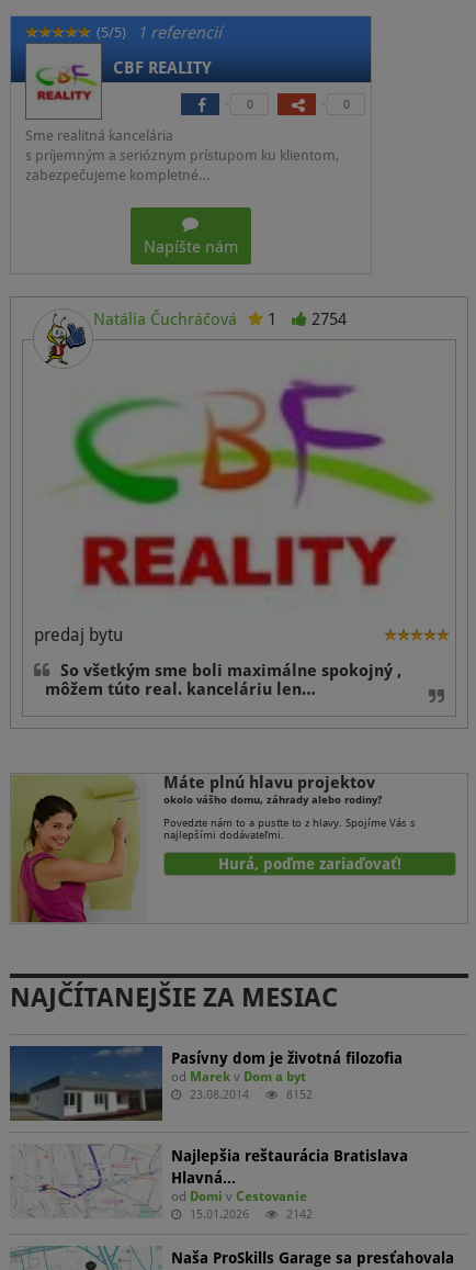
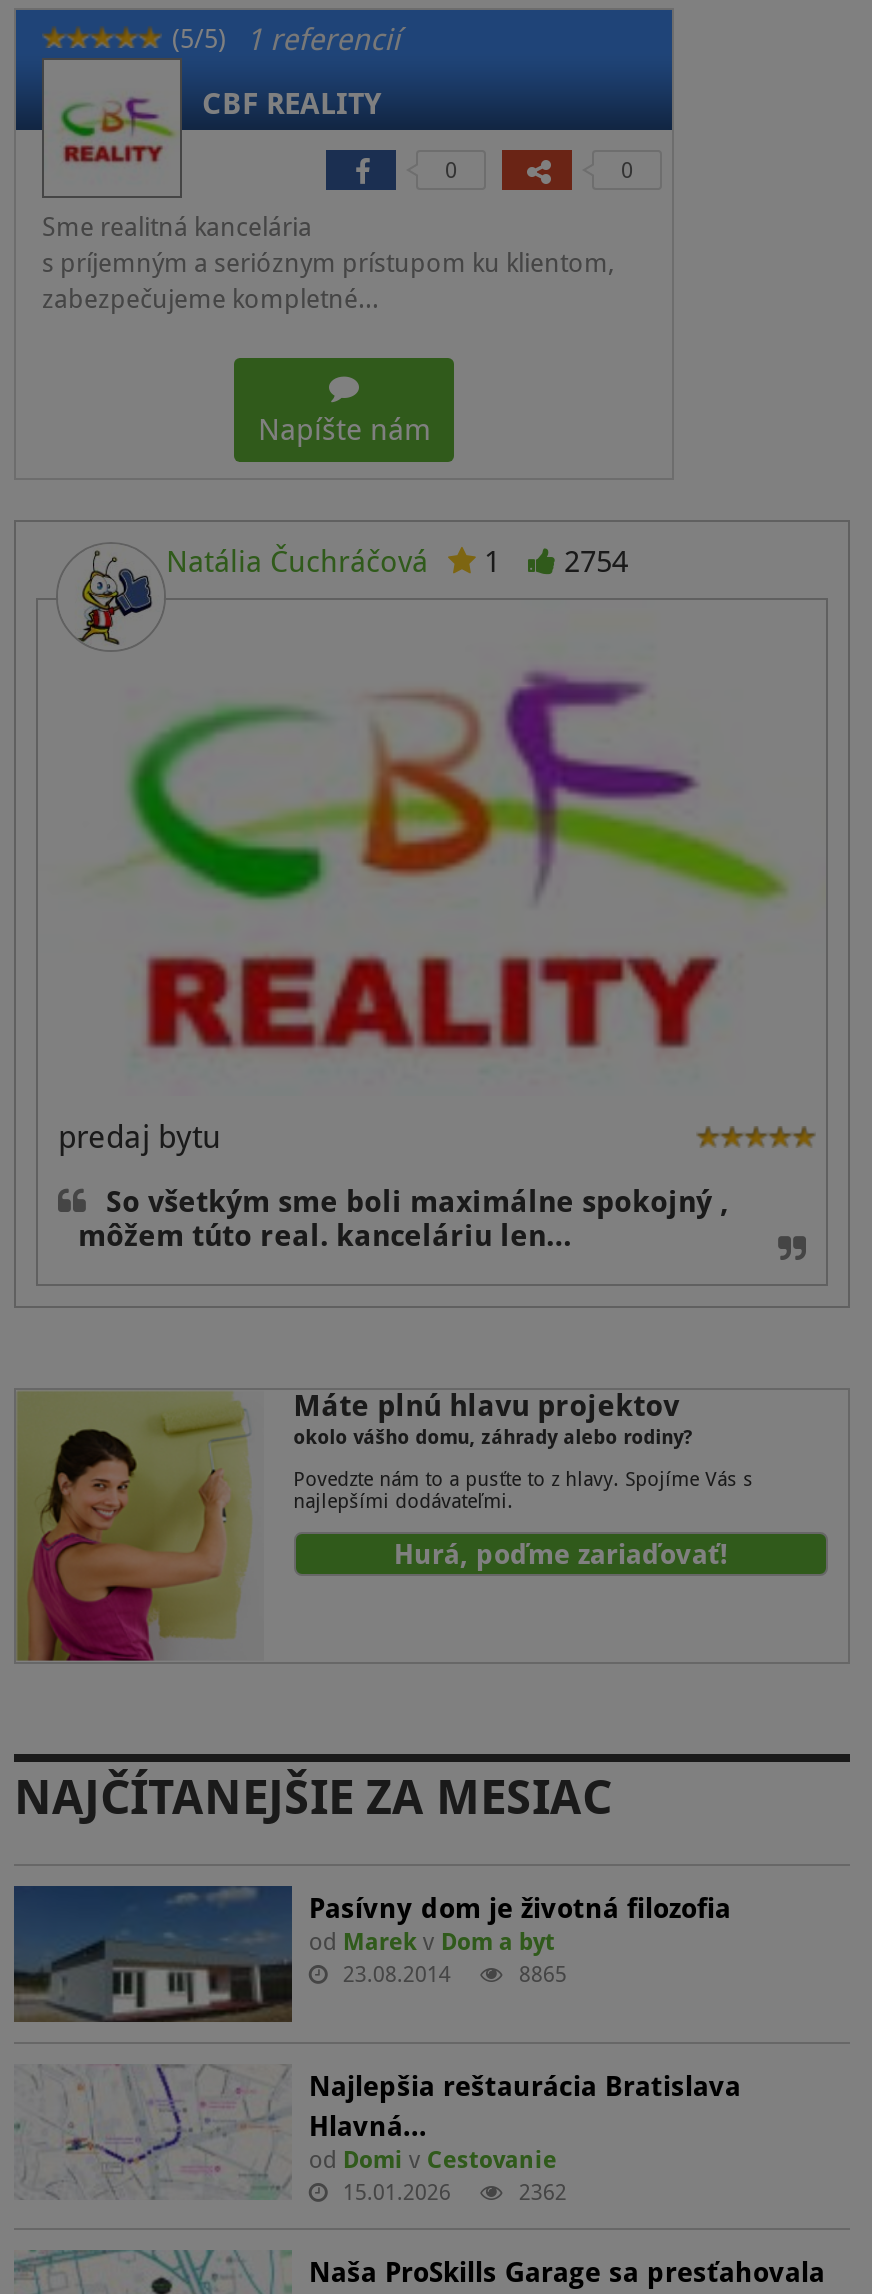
[287,1088,313,1102] 8152 -> [519,1962,567,1988] 8865
[287,1207,313,1222] 2142 -> [519,2180,567,2206] 2362

